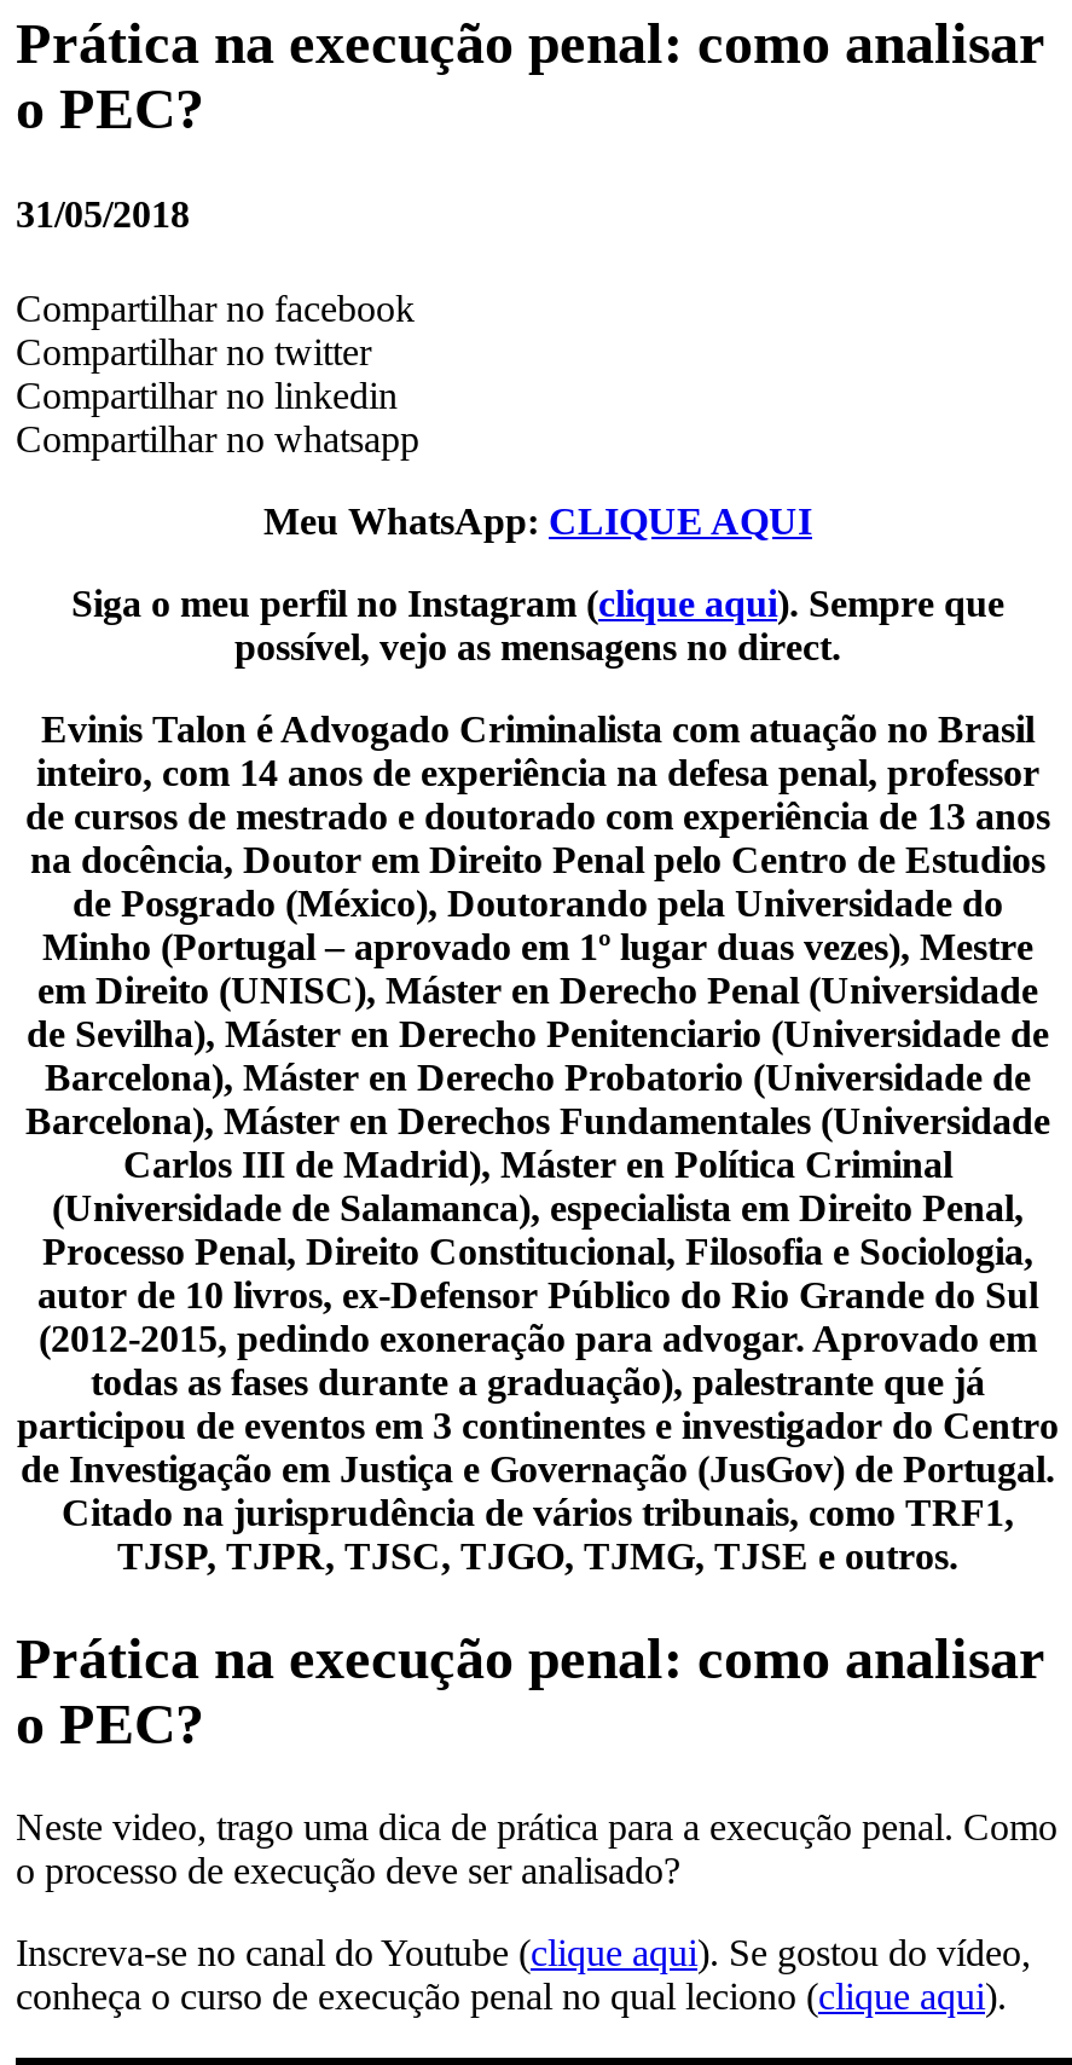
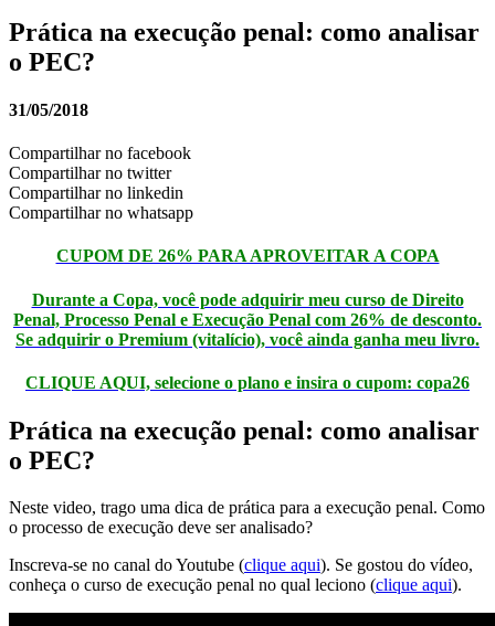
[263,501,812,542] Meu WhatsApp: CLIQUE AQUI -> [56,247,439,265] CUPOM DE 26% PARA APROVEITAR A COPA
[71,583,1004,668] Siga o meu perfil no Instagram (clique aqui). Sempre que | possível, vejo as mensagens no direct. -> [13,290,482,349] Durante a Copa, você pode adquirir meu curso de Direito | Penal, Processo Penal e Execução Penal com 26% de desconto. | Se adquirir o Premium (vitalício), você ainda ganha meu livro.
[17,709,1059,1577] Evinis Talon é Advogado Criminalista com atuação no Brasil | inteiro, com 14 anos de experiência na defesa penal, professor | de cursos de mestrado e doutorado com experiência de 13 anos | na docência, Doutor em Direito Penal pelo Centro de Estudios | de Posgrado (México), Doutorando pela Universidade do | Minho (Portugal – aprovado em 1º lugar duas vezes), Mestre | em Direito (UNISC), Máster en Derecho Penal (Universidade | de Sevilha), Máster en Derecho Penitenciario (Universidade de | Barcelona), Máster en Derecho Probatorio (Universidade de | Barcelona), Máster en Derechos Fundamentales (Universidade | Carlos III de Madrid), Máster en Política Criminal | (Universidade de Salamanca), especialista em Direito Penal, | Processo Penal, Direito Constitucional, Filosofia e Sociologia, | autor de 10 livros, ex-Defensor Público do Rio Grande do Sul | (2012-2015, pedindo exoneração para advogar. Aprovado em | todas as fases durante a graduação), palestrante que já | participou de eventos em 3 continentes e investigador do Centro | de Investigação em Justiça e Governação (JusGov) de Portugal. | Citado na jurisprudência de vários tribunais, como TRF1, | TJSP, TJPR, TJSC, TJGO, TJMG, TJSE e outros. -> [25,373,470,392] CLIQUE AQUI, selecione o plano e insira o cupom: copa26

